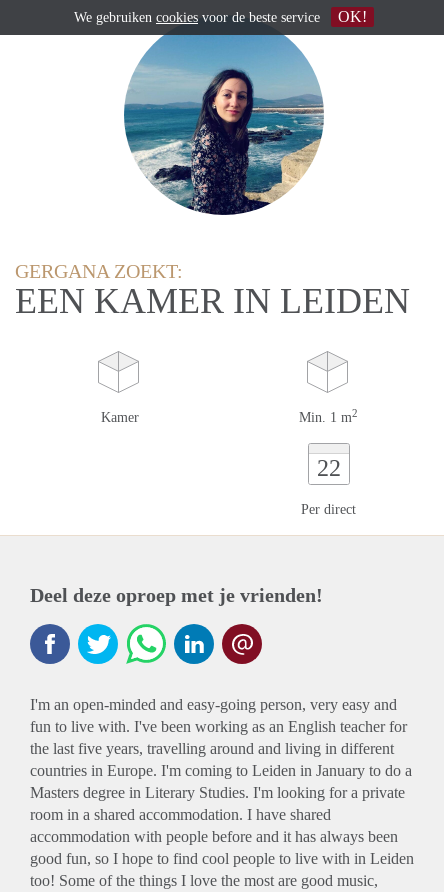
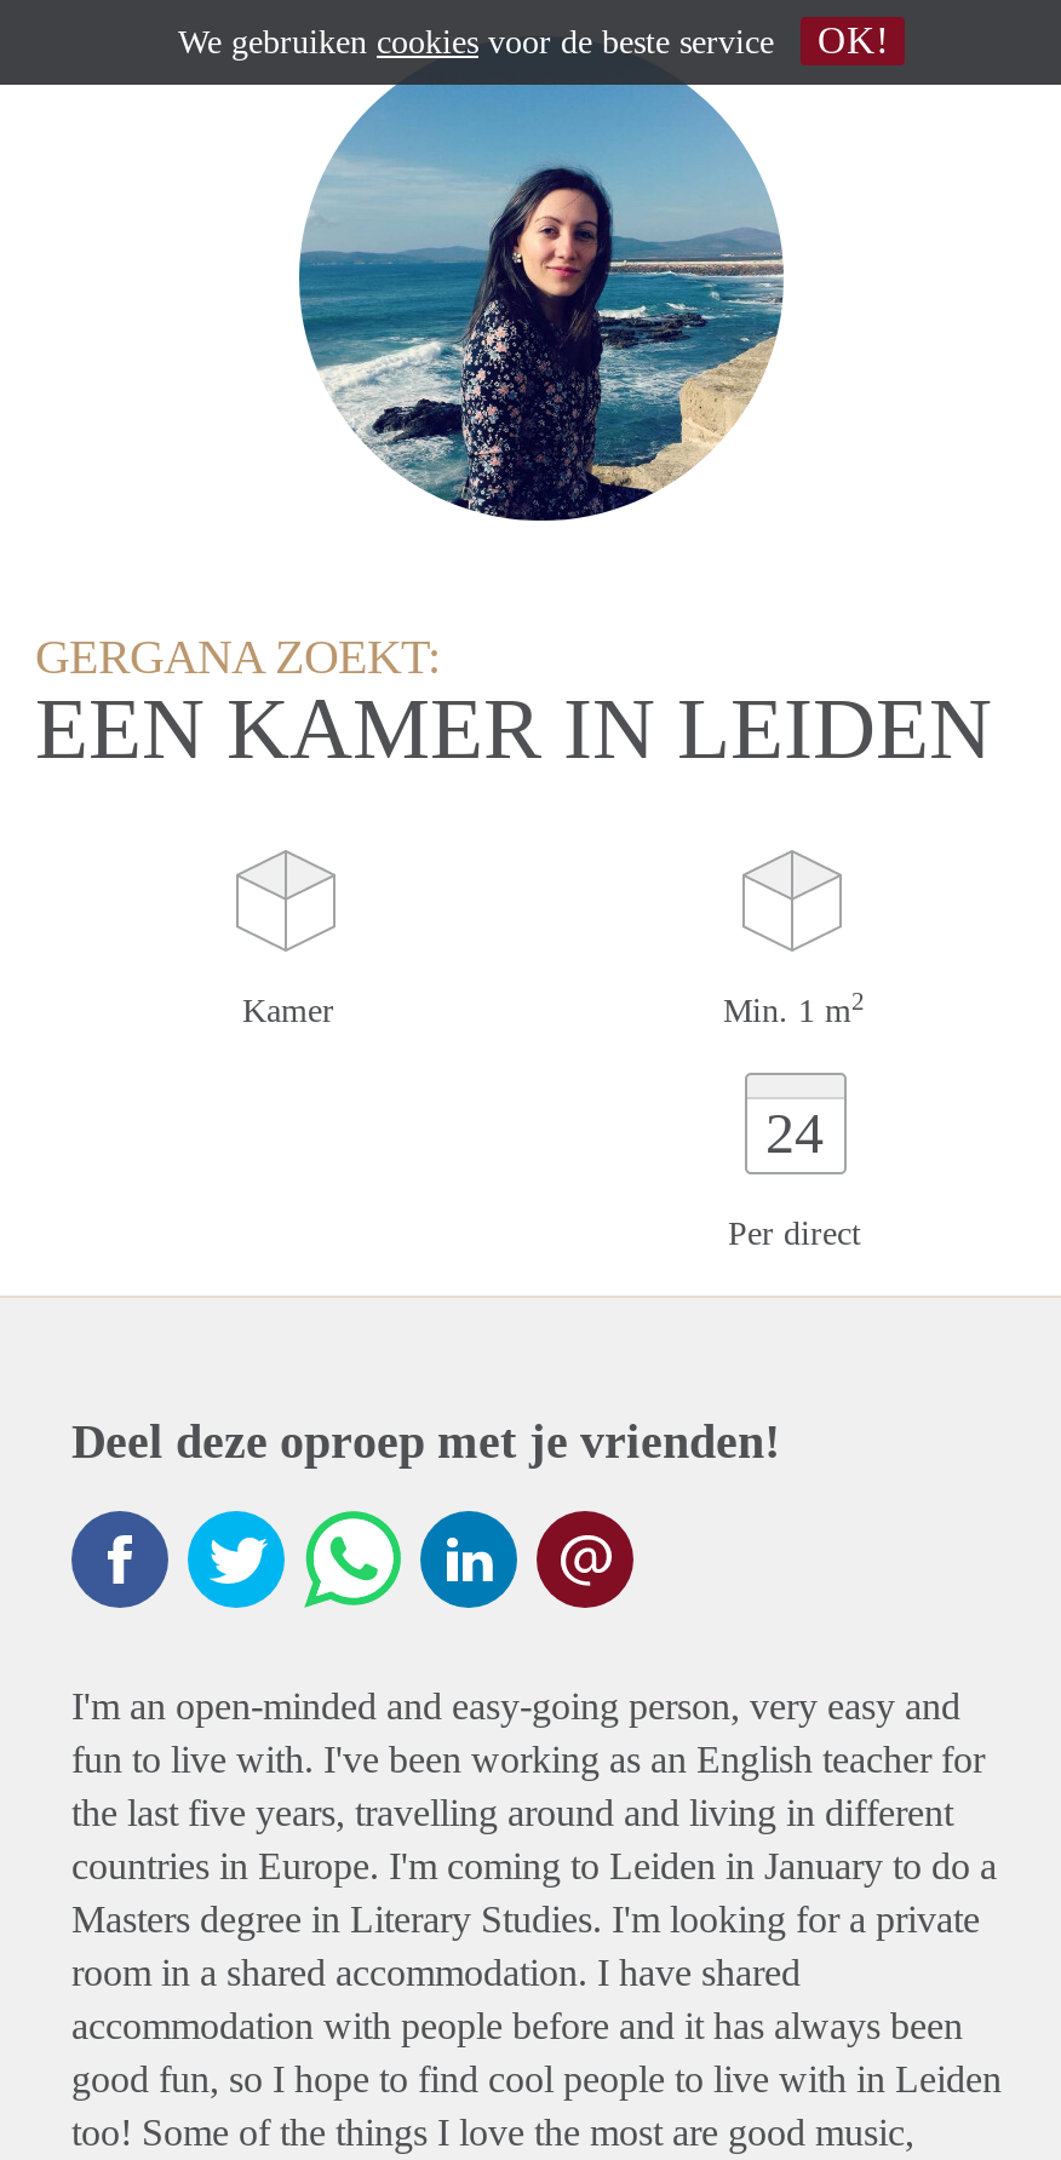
[316,455,340,481] 22 -> [765,1102,824,1165] 24

